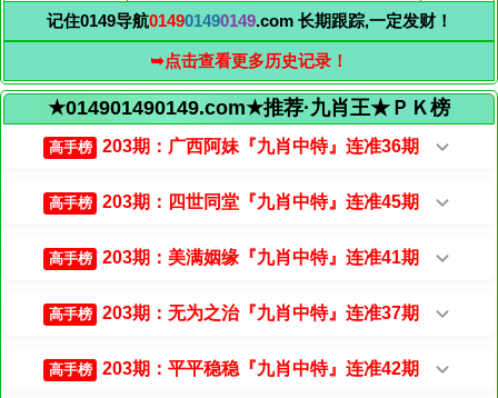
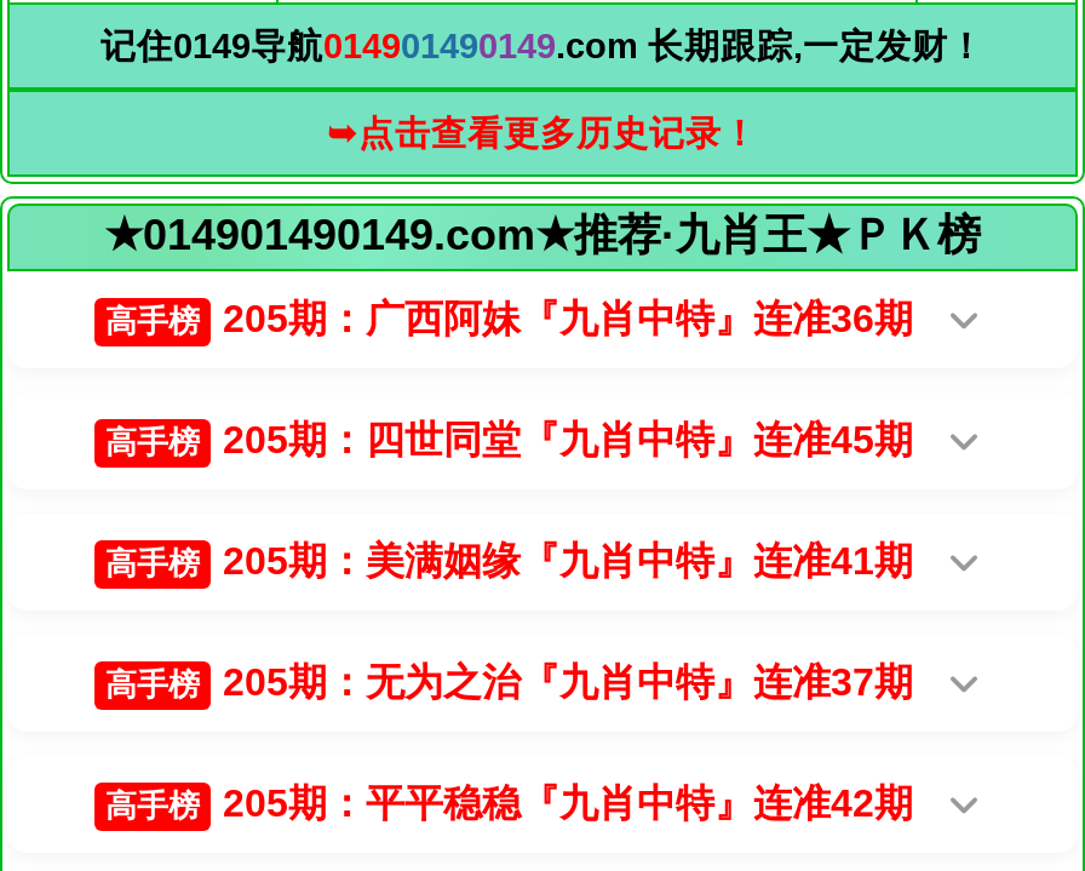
[102,137,419,156] 203期：广西阿妹『九肖中特』连准36期 -> [223,298,913,339] 205期：广西阿妹『九肖中特』连准36期
[102,192,419,211] 203期：四世同堂『九肖中特』连准45期 -> [223,419,913,461] 205期：四世同堂『九肖中特』连准45期
[102,248,419,267] 203期：美满姻缘『九肖中特』连准41期 -> [223,541,913,582] 205期：美满姻缘『九肖中特』连准41期
[102,304,419,323] 203期：无为之治『九肖中特』连准37期 -> [223,662,913,703] 205期：无为之治『九肖中特』连准37期
[102,359,419,378] 203期：平平稳稳『九肖中特』连准42期 -> [223,783,913,824] 205期：平平稳稳『九肖中特』连准42期

